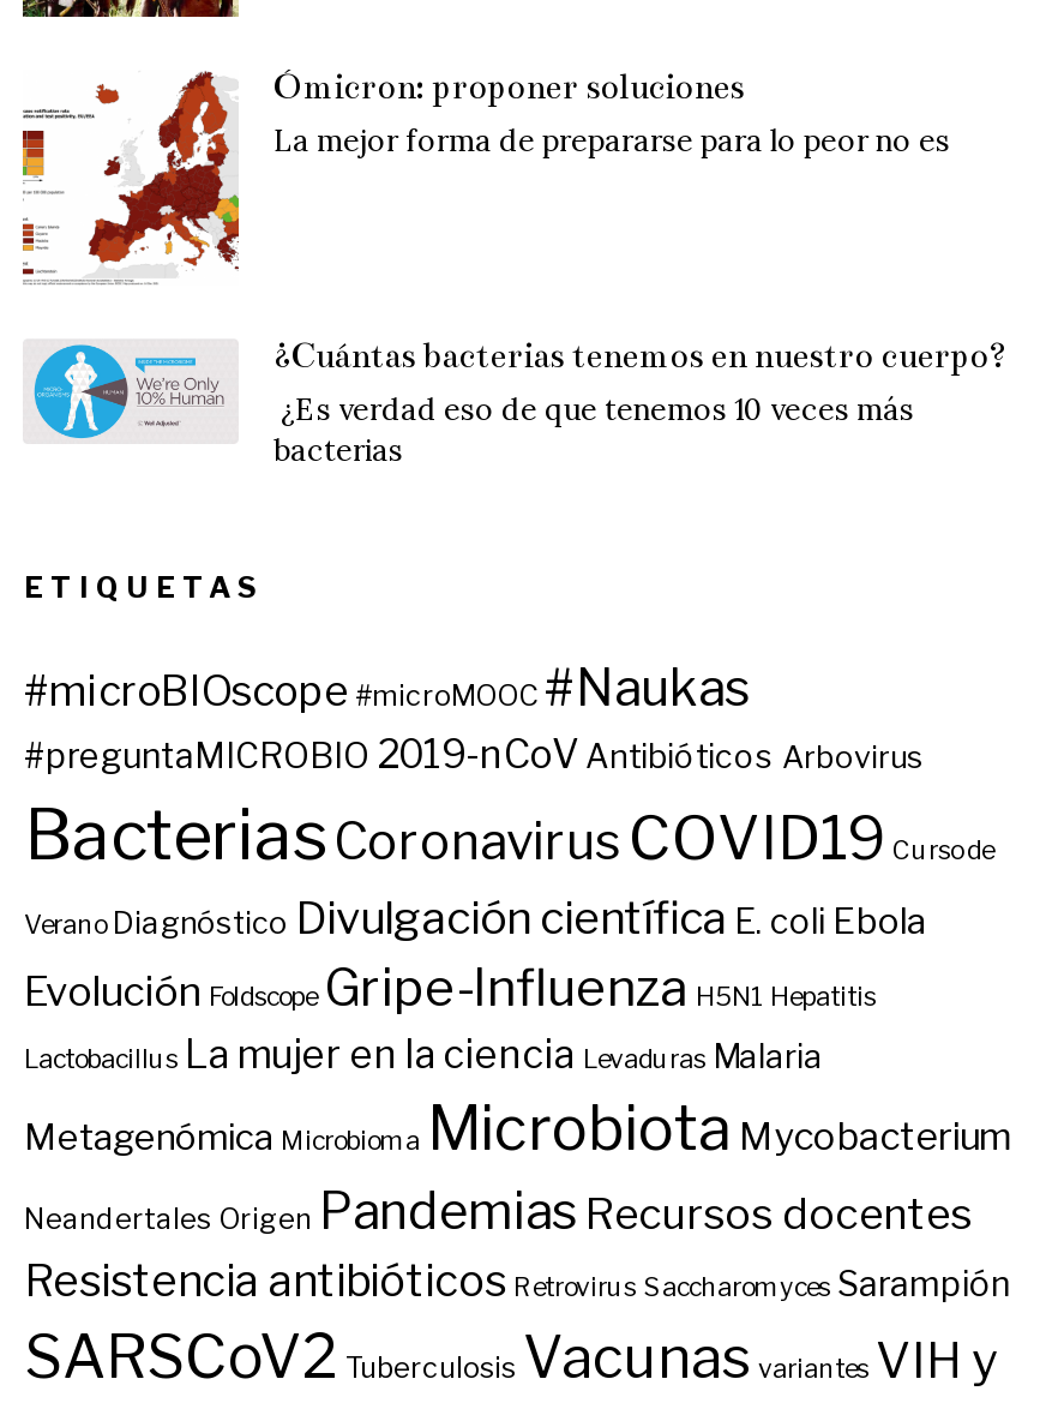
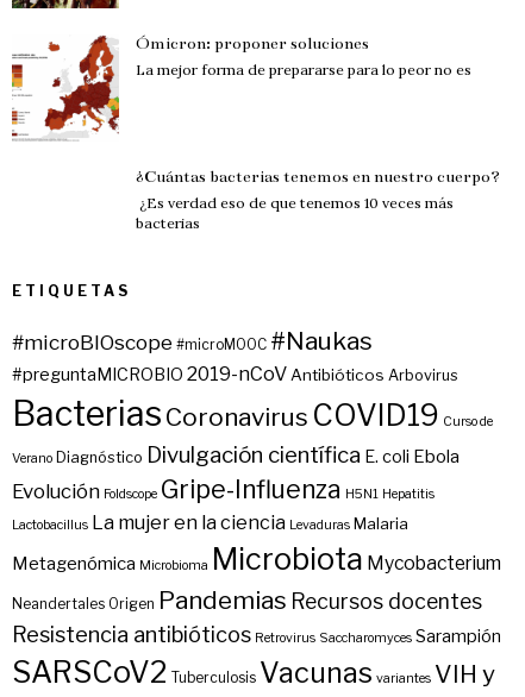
[28,341,234,442] [image] -> none

